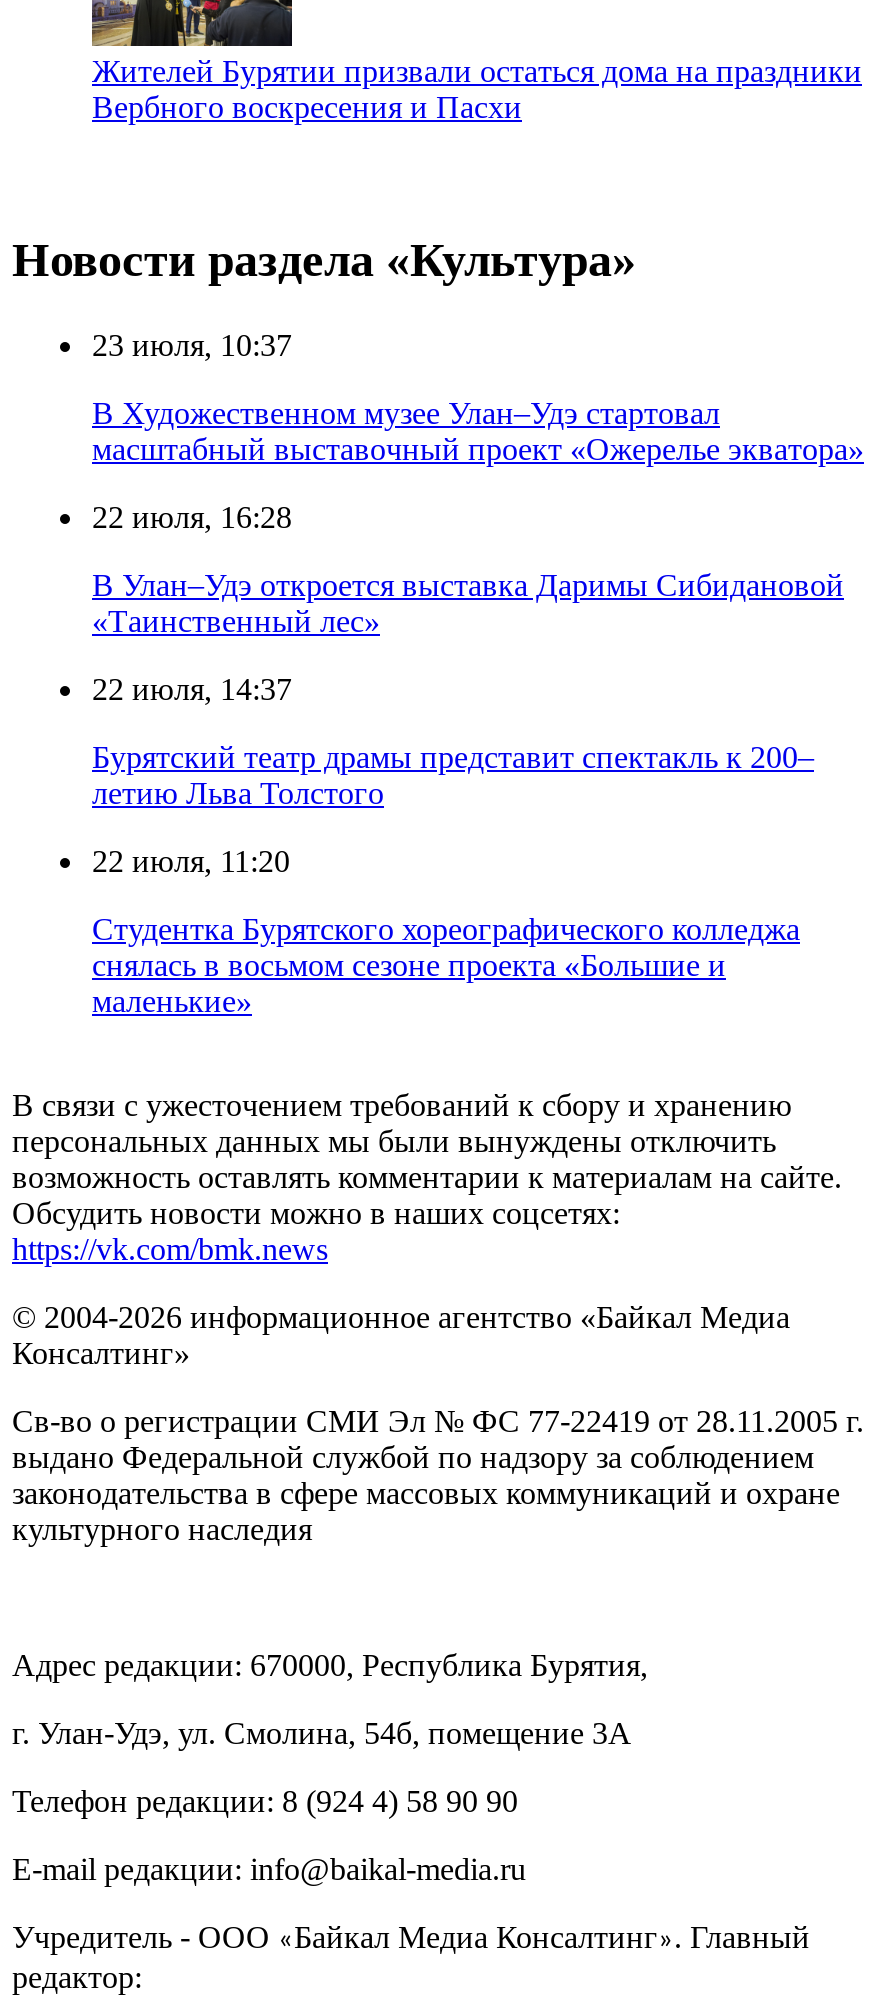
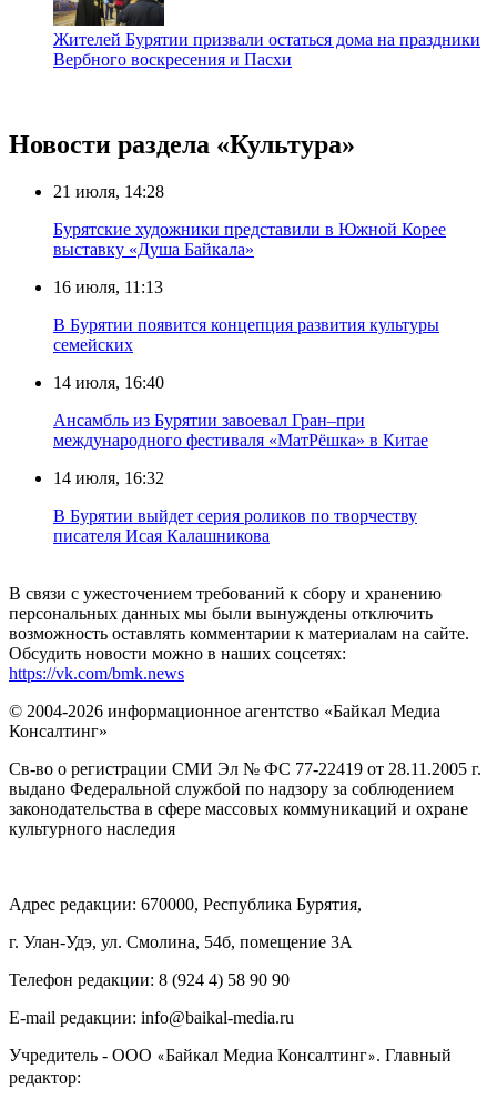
[92,328,292,362] 23 июля, 10:37 -> [53,182,164,201] 21 июля, 14:28
[92,396,864,466] В Художественном музее Улан–Удэ стартовал | масштабный выставочный проект «Ожерелье экватора» -> [53,220,446,259] Бурятские художники представили в Южной Корее | выставку «Душа Байкала»
[92,500,292,534] 22 июля, 16:28 -> [53,278,163,297] 16 июля, 11:13
[92,568,844,638] В Улан–Удэ откроется выставка Даримы Сибидановой | «Таинственный лес» -> [53,315,439,354] В Бурятии появится концепция развития культуры | семейских
[92,672,292,706] 22 июля, 14:37 -> [53,373,164,392] 14 июля, 16:40
[92,740,814,810] Бурятский театр драмы представит спектакль к 200– | летию Льва Толстого -> [53,411,428,450] Ансамбль из Бурятии завоевал Гран–при | международного фестиваля «МатРёшка» в Китае
[92,844,290,878] 22 июля, 11:20 -> [53,469,164,487] 14 июля, 16:32
[92,912,800,1018] Студентка Бурятского хореографического колледжа | снялась в восьмом сезоне проекта «Большие и | маленькие» -> [53,506,417,545] В Бурятии выйдет серия роликов по творчеству | писателя Исая Калашникова

